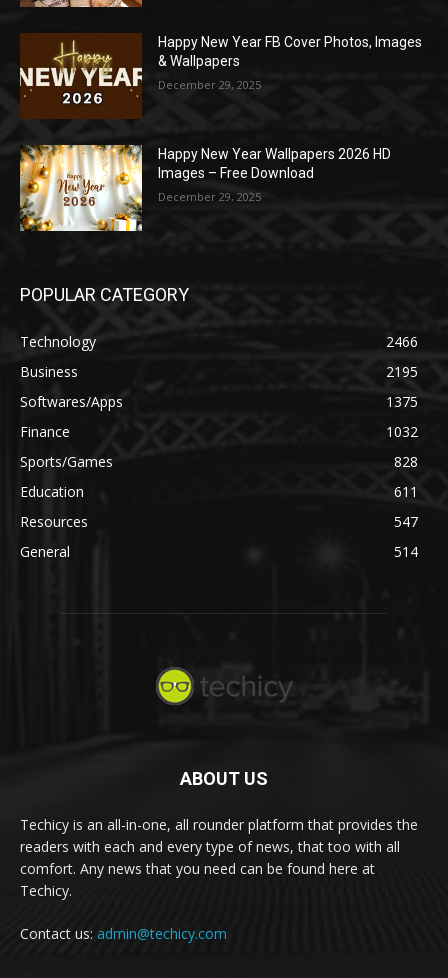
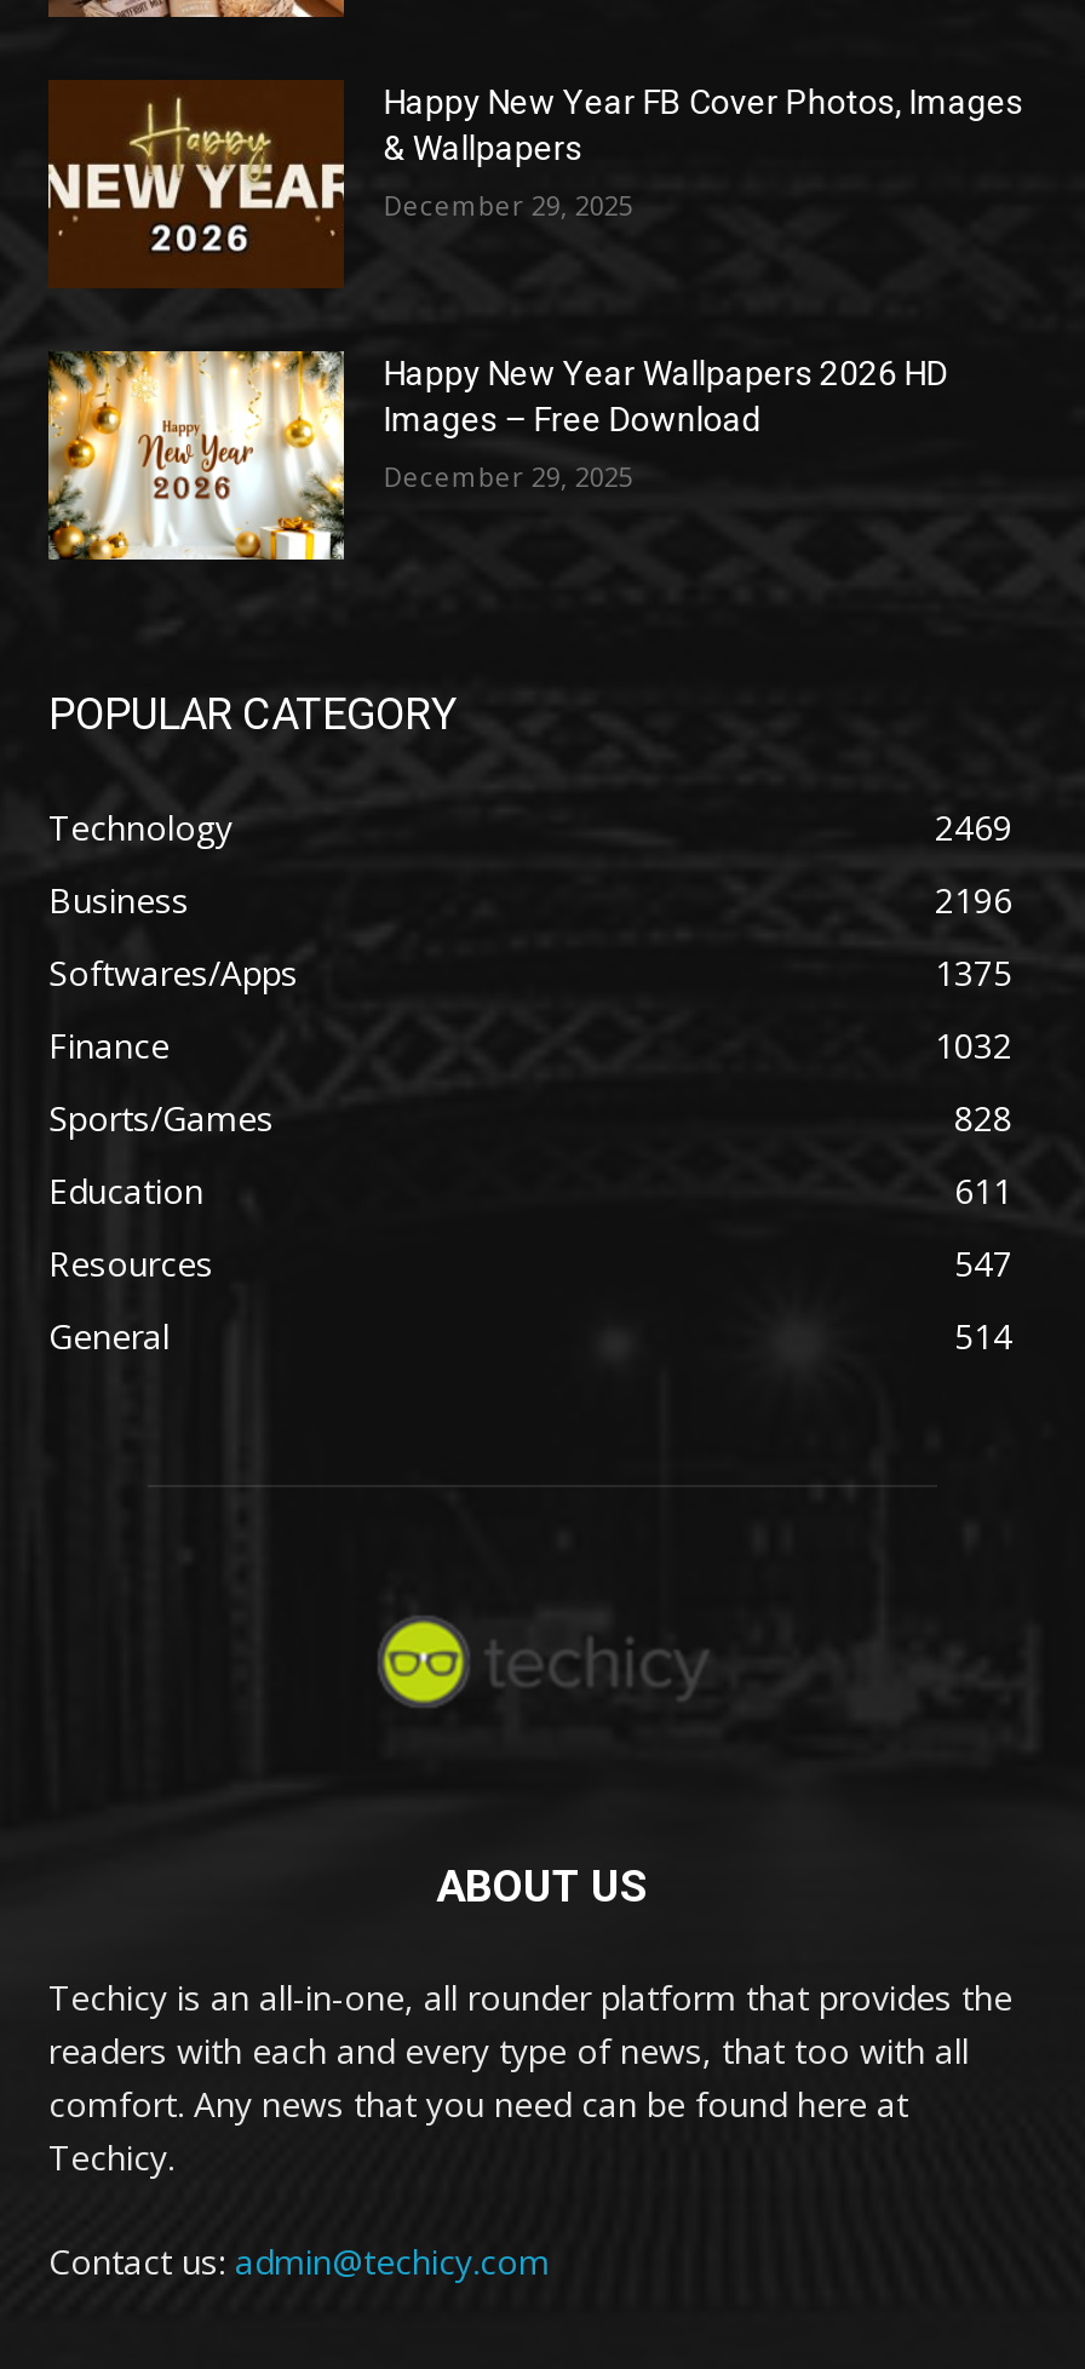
[386,332,418,351] 2466 -> [935,803,1012,849] 2469
[386,362,418,381] 2195 -> [935,876,1012,922] 2196

